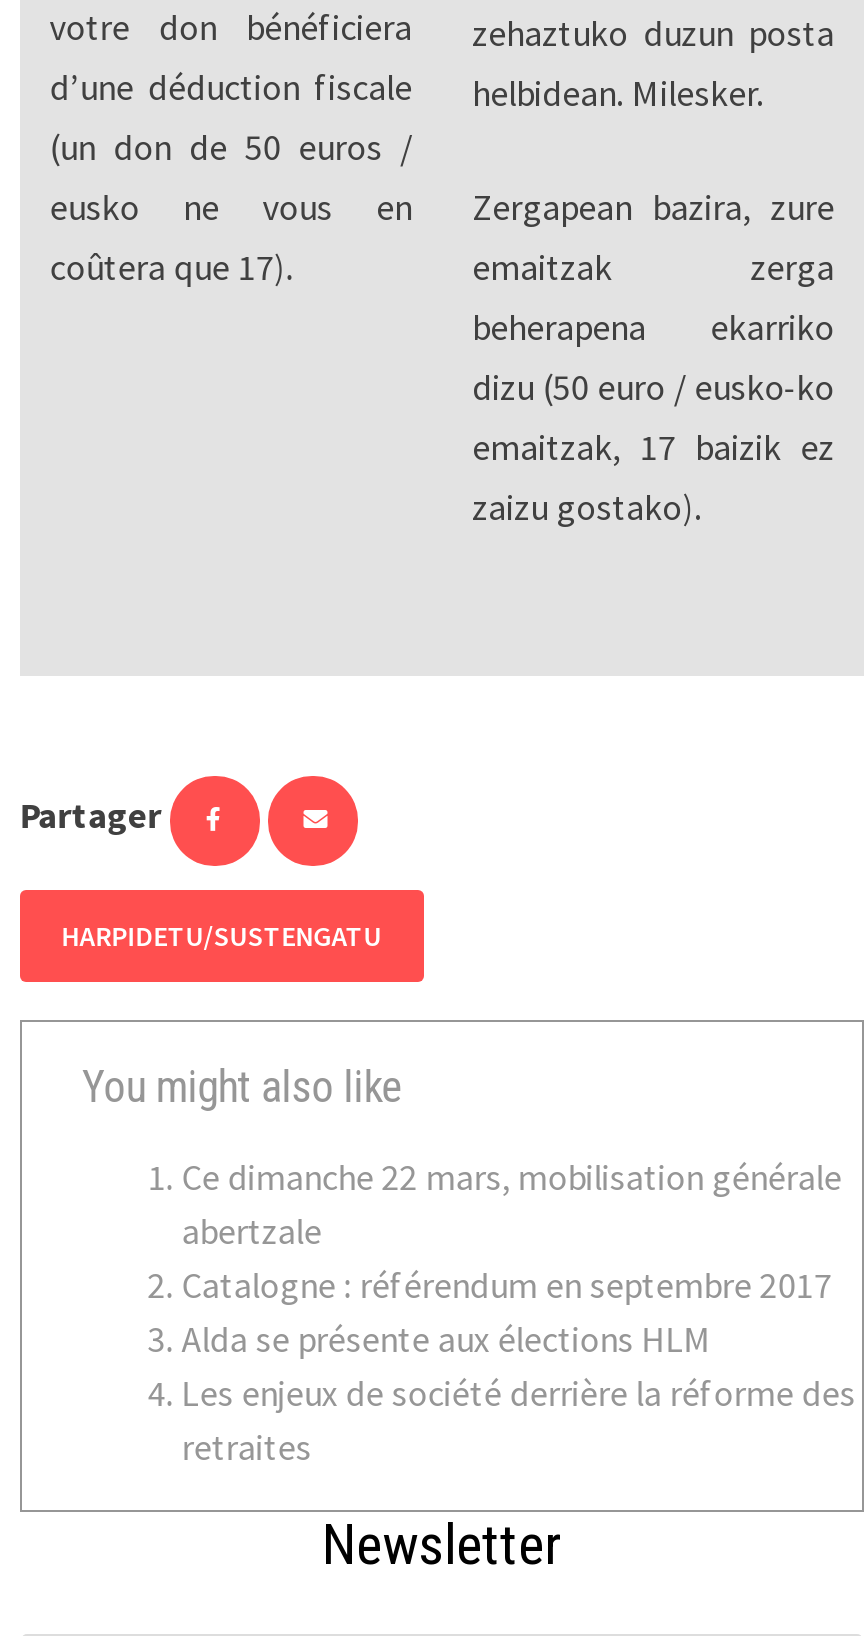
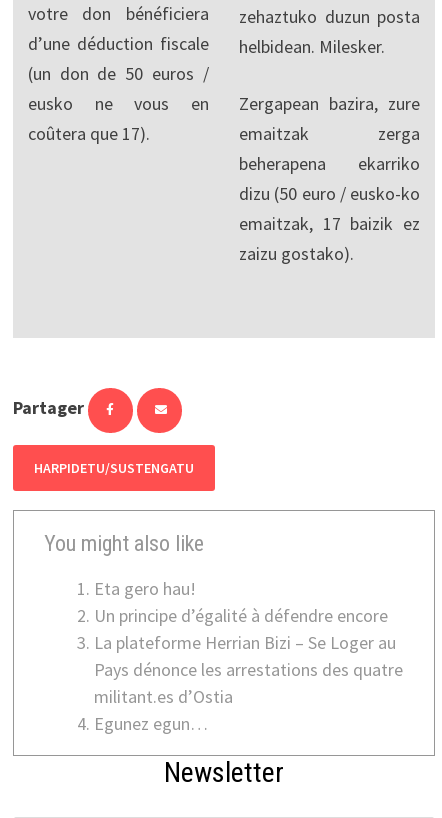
[182,1154,856,1470] Ce dimanche 22 mars, mobilisation générale | abertzale | Catalogne : référendum en septembre 2017 | Alda se présente aux élections HLM | Les enjeux de société derrière la réforme des | retraites -> [94,577,403,735] Eta gero hau! | Un principe d’égalité à défendre encore | La plateforme Herrian Bizi – Se Loger au | Pays dénonce les arrestations des quatre | militant.es d’Ostia | Egunez egun…

